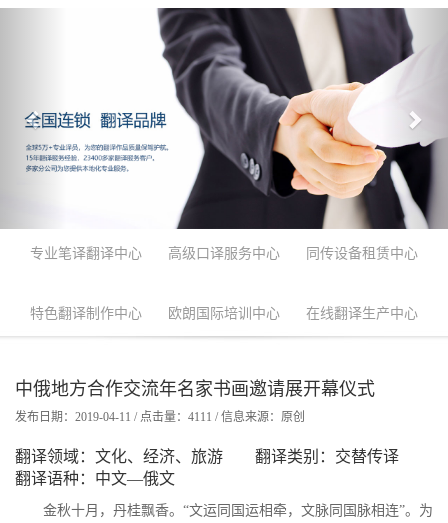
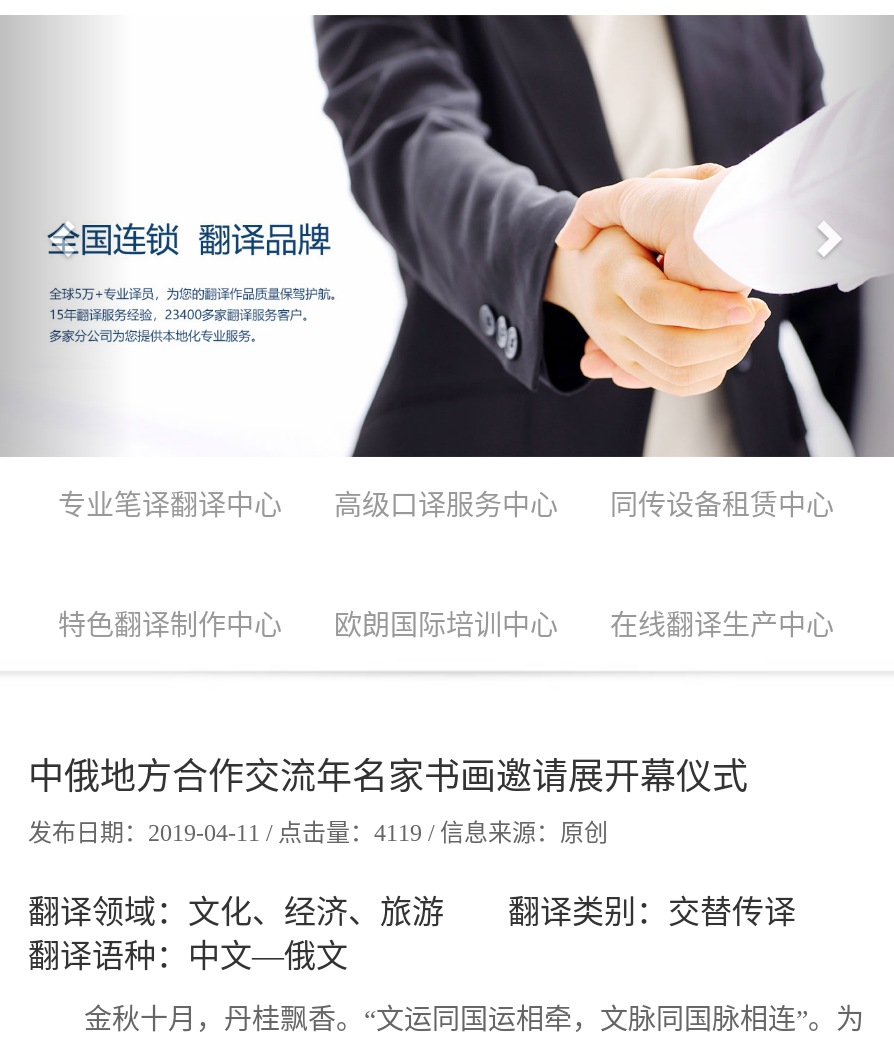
[15,410,305,424] 发布日期：2019-04-11 / 点击量：4111 / 信息来源：原创 -> [28,819,608,847] 发布日期：2019-04-11 / 点击量：4119 / 信息来源：原创

